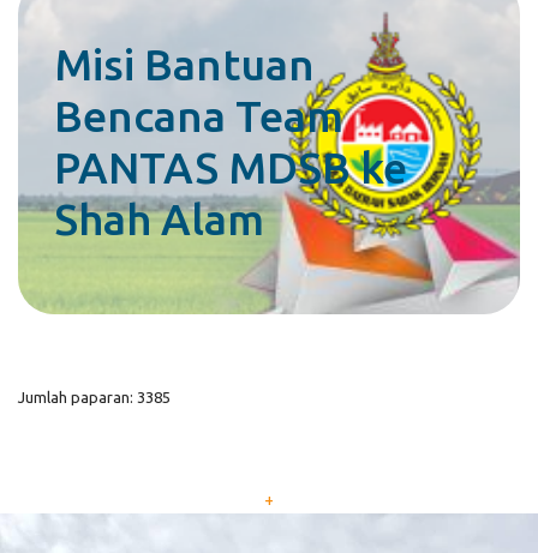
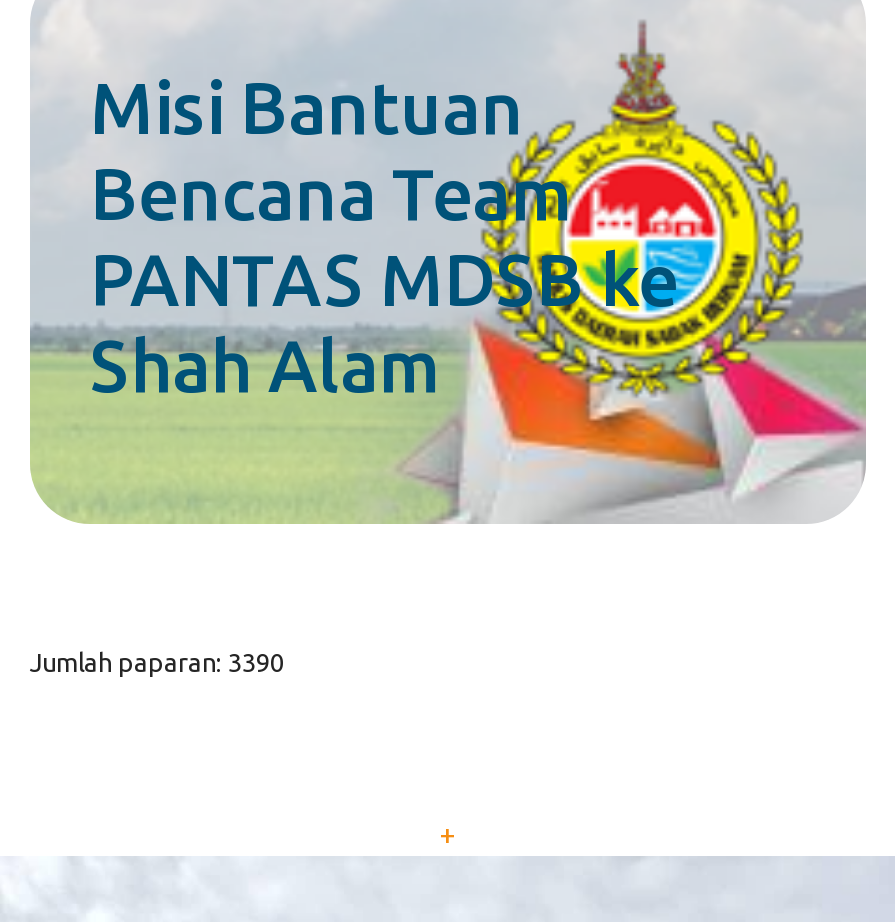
[18,389,171,405] Jumlah paparan: 3385 -> [30,648,284,676] Jumlah paparan: 3390

